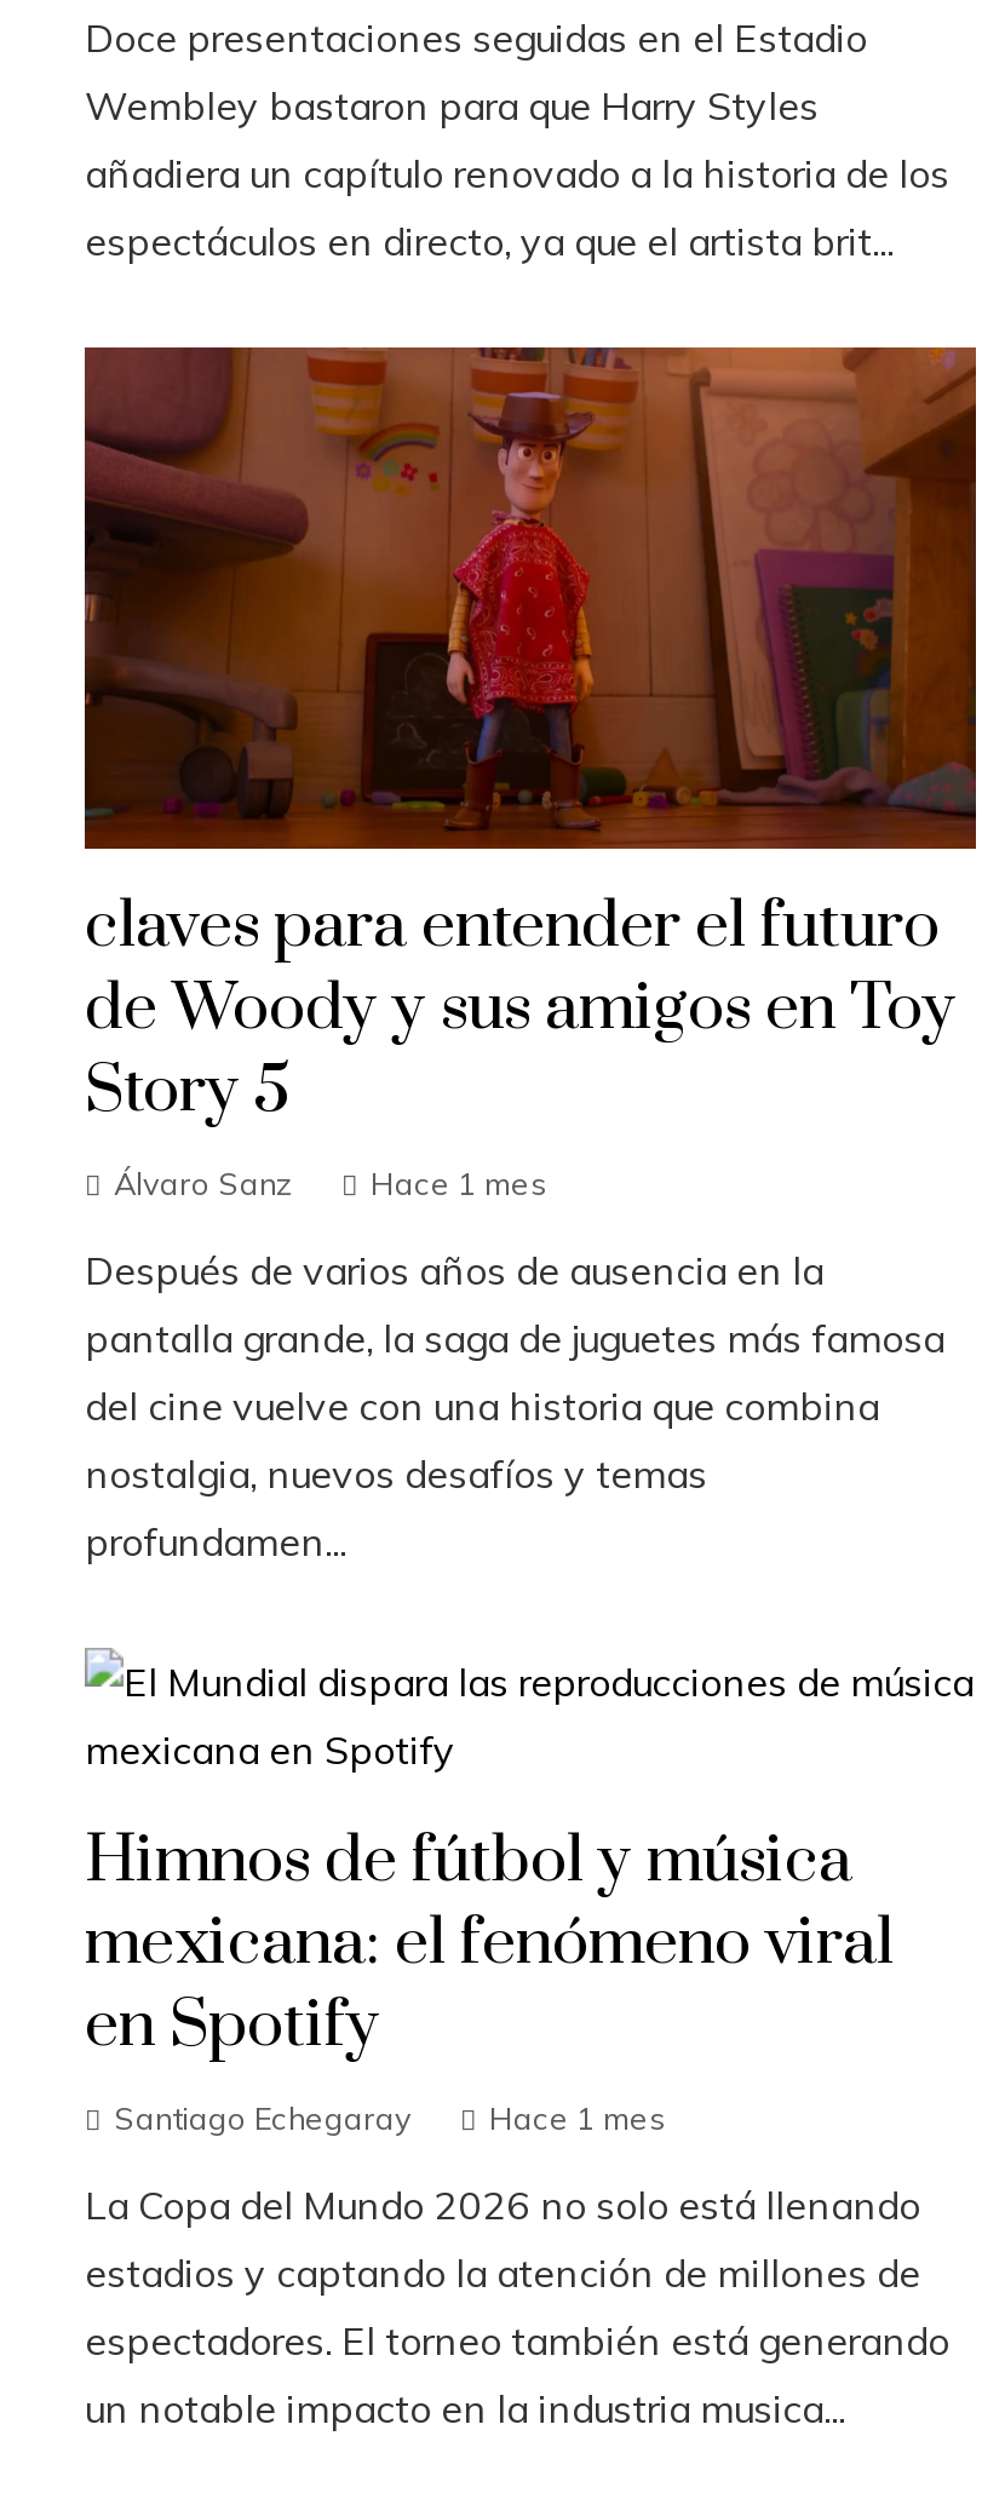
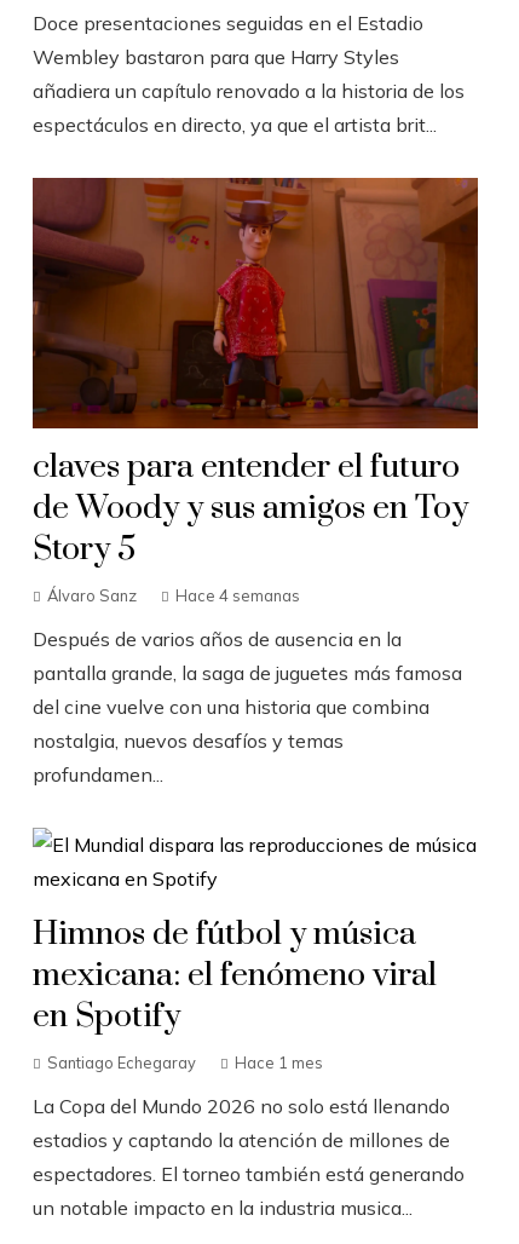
[114,1164,547,1203] Álvaro Sanz Hace 1 mes -> [47,585,300,605] Álvaro Sanz Hace 4 semanas

